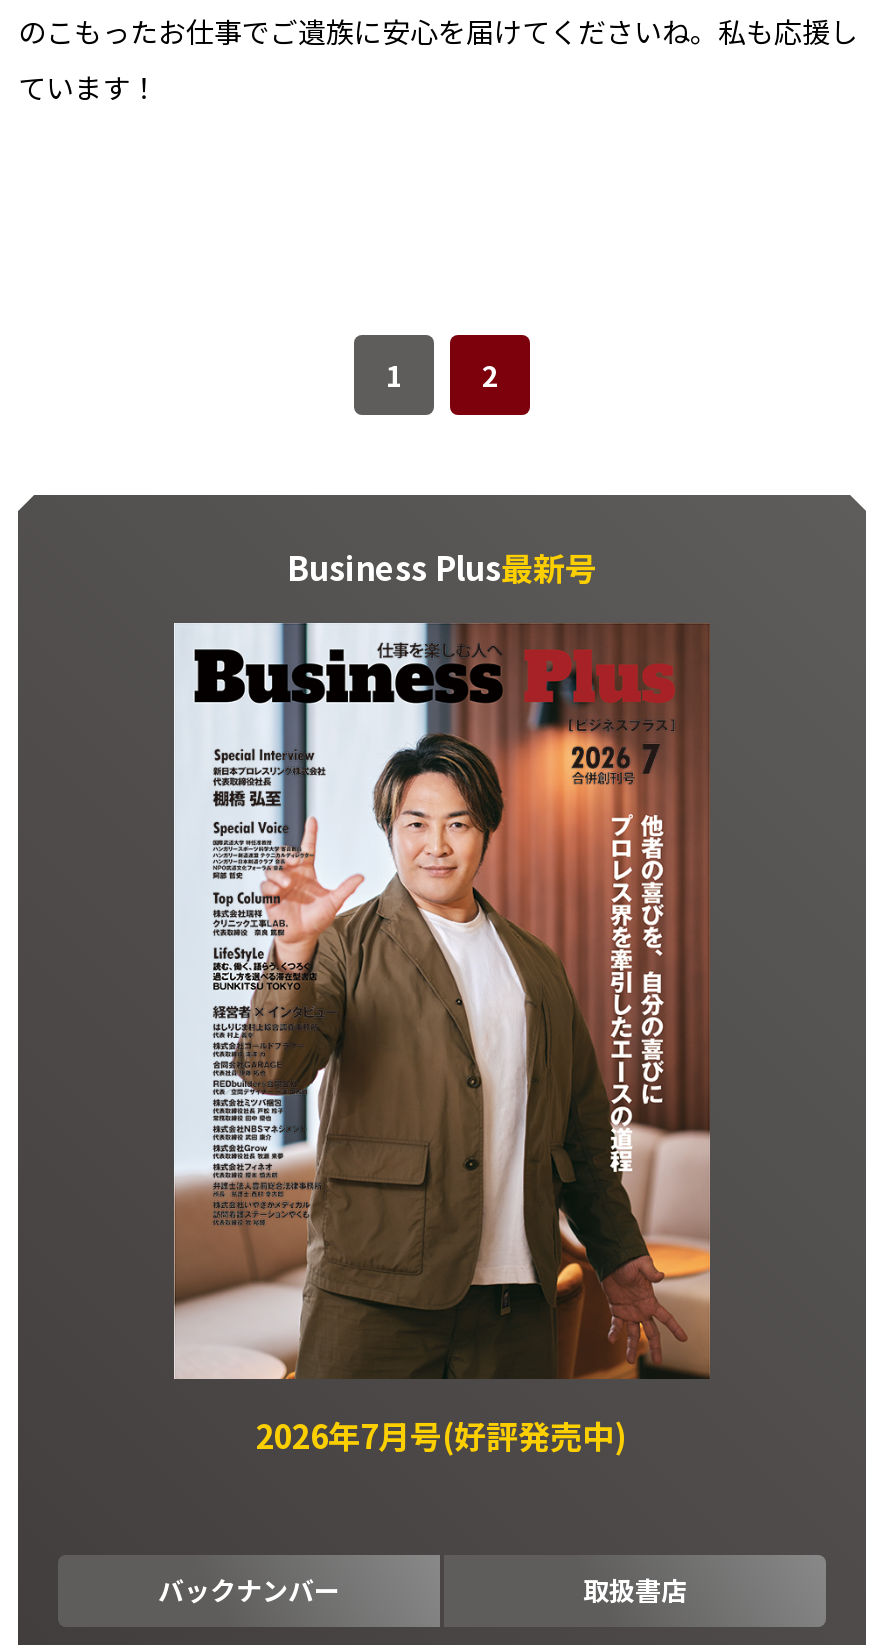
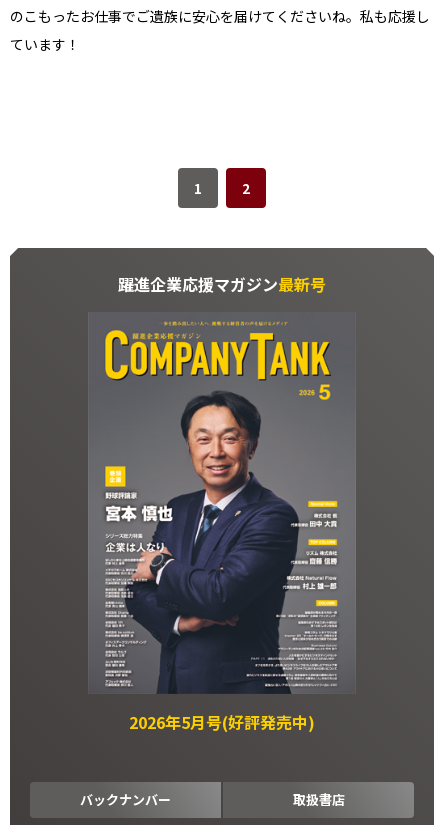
[287,543,597,591] Business Plus最新号 -> [118,272,326,296] 躍進企業応援マガジン最新号
[172,621,712,1459] [image] | 2026年7月号(好評発売中) -> [88,316,356,734] [image] | 2026年5月号(好評発売中)

